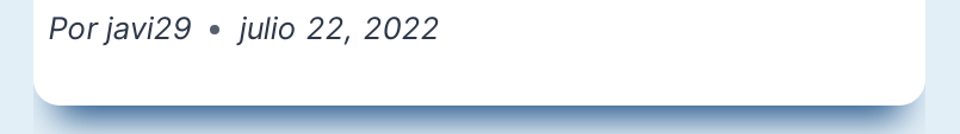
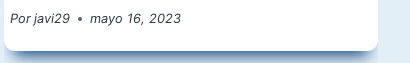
[48,11,440,46] Por javi29 julio 22, 2022 -> [10,11,181,26] Por javi29 mayo 16, 2023

